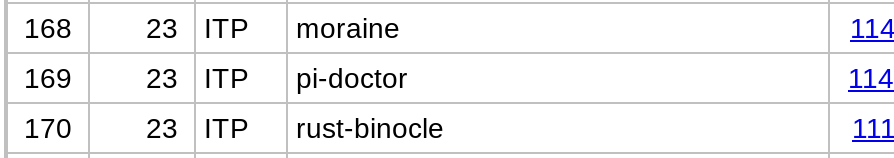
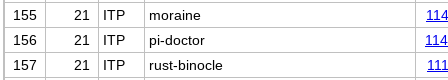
[16,12,80,44] 168 -> [9,7,41,23] 155
[138,12,248,44] 23 ITP -> [70,7,125,23] 21 ITP
[16,62,80,94] 169 -> [9,32,41,48] 156
[138,62,248,94] 23 ITP -> [70,32,125,48] 21 ITP
[16,112,80,144] 170 -> [9,57,41,73] 157
[138,112,248,144] 23 ITP -> [70,57,125,73] 21 ITP

